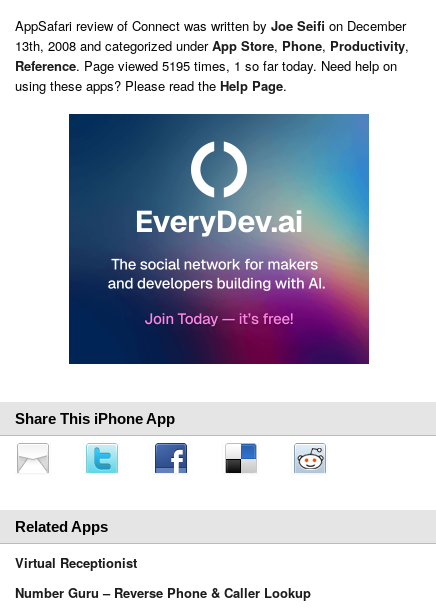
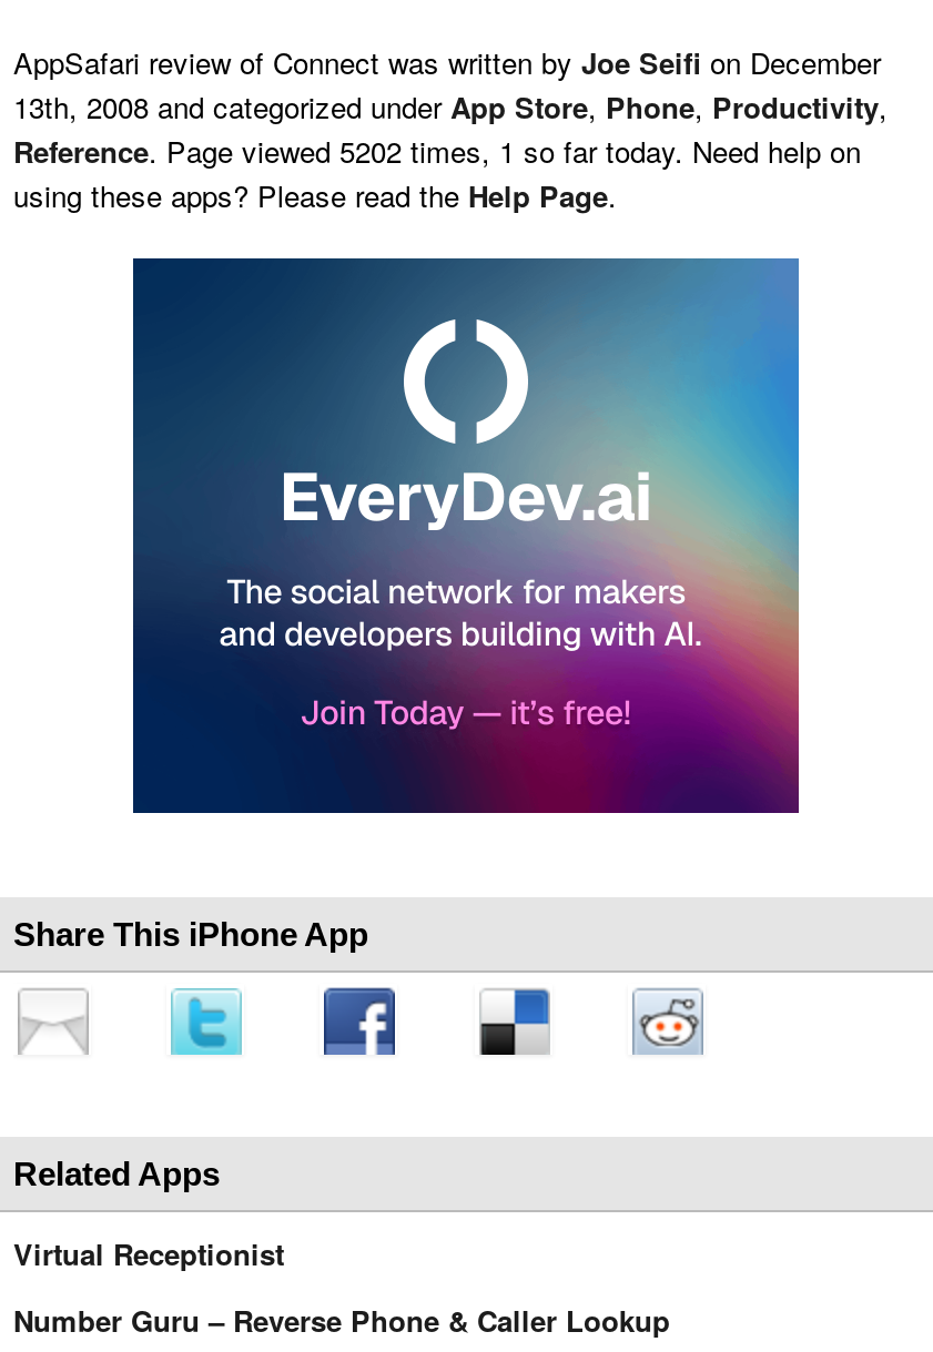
[15,56,397,75] Reference. Page viewed 5195 times, 1 so far today. Need help on -> [13,130,861,172] Reference. Page viewed 5202 times, 1 so far today. Need help on

